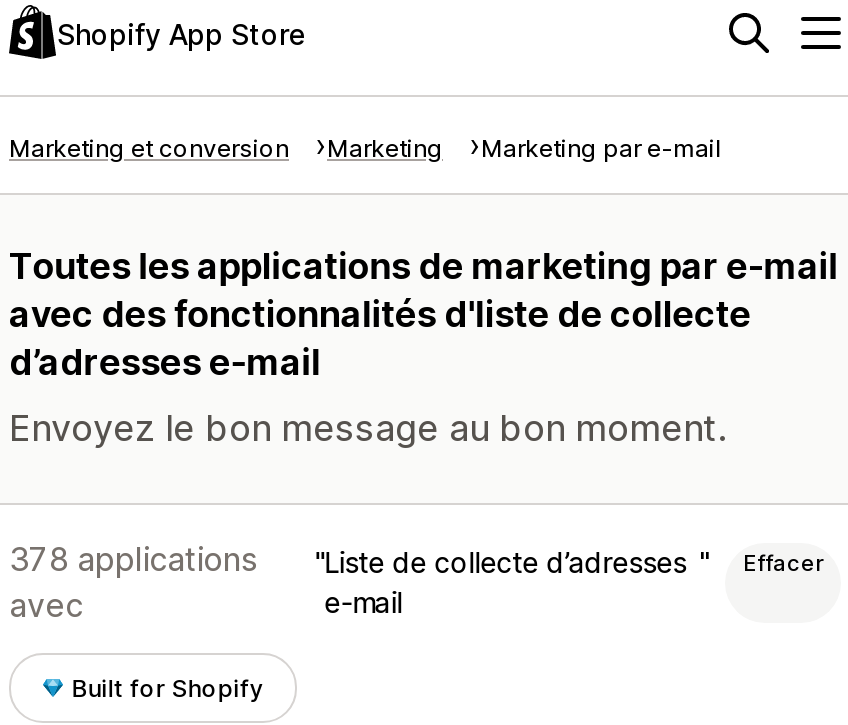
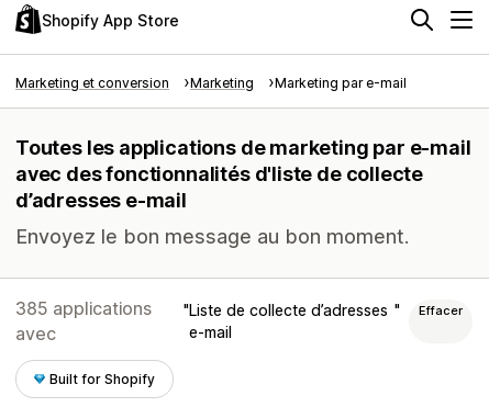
[9,539,257,579] 378 applications -> [15,297,152,319] 385 applications

